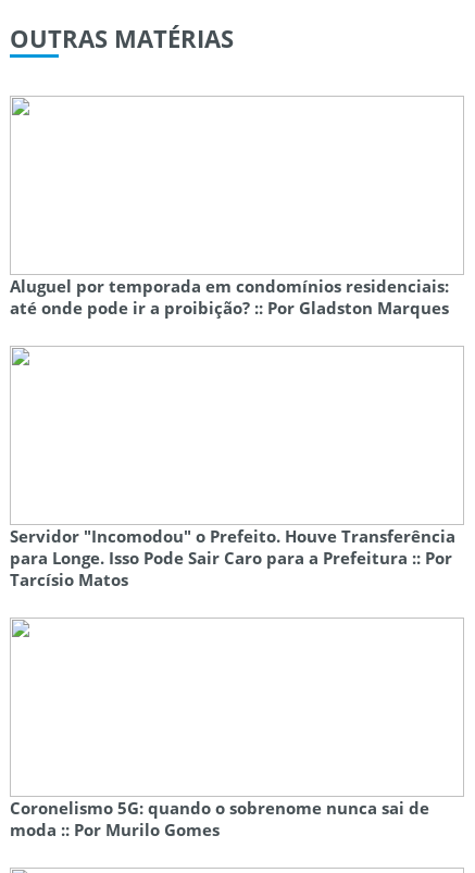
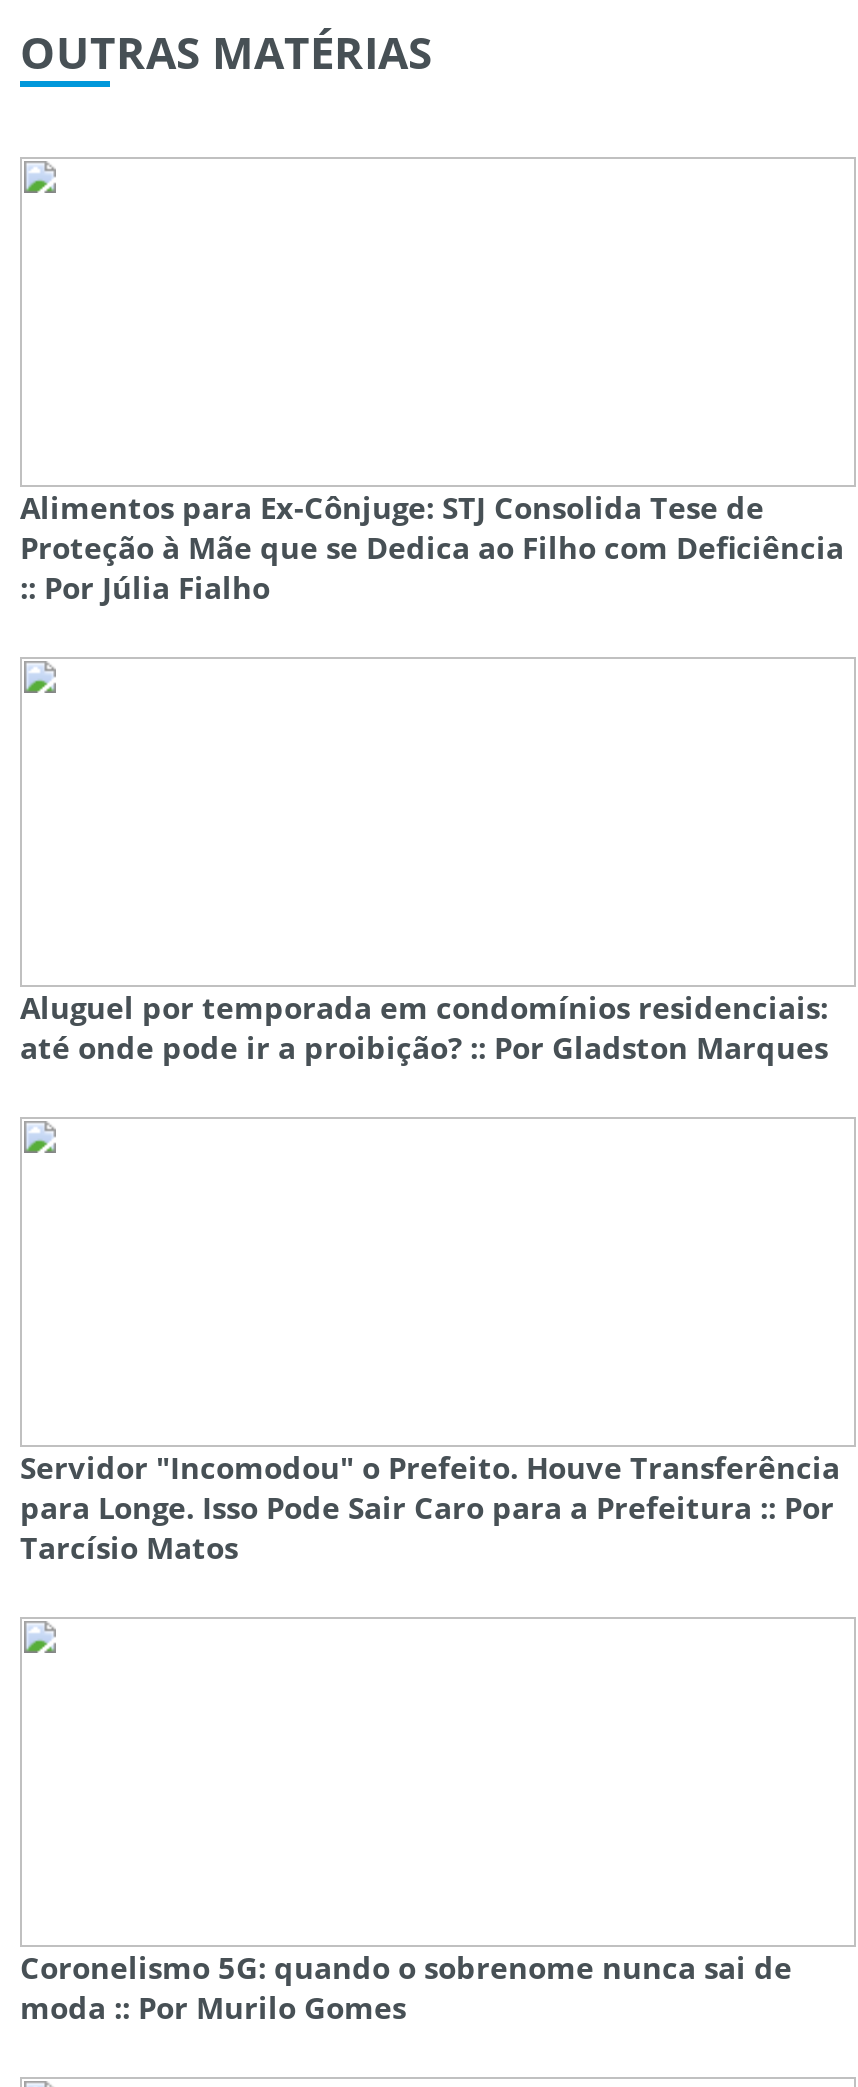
none -> [20,487,844,607] Alimentos para Ex-Cônjuge: STJ Consolida Tese de | Proteção à Mãe que se Dedica ao Filho com Deficiência | :: Por Júlia Fialho

